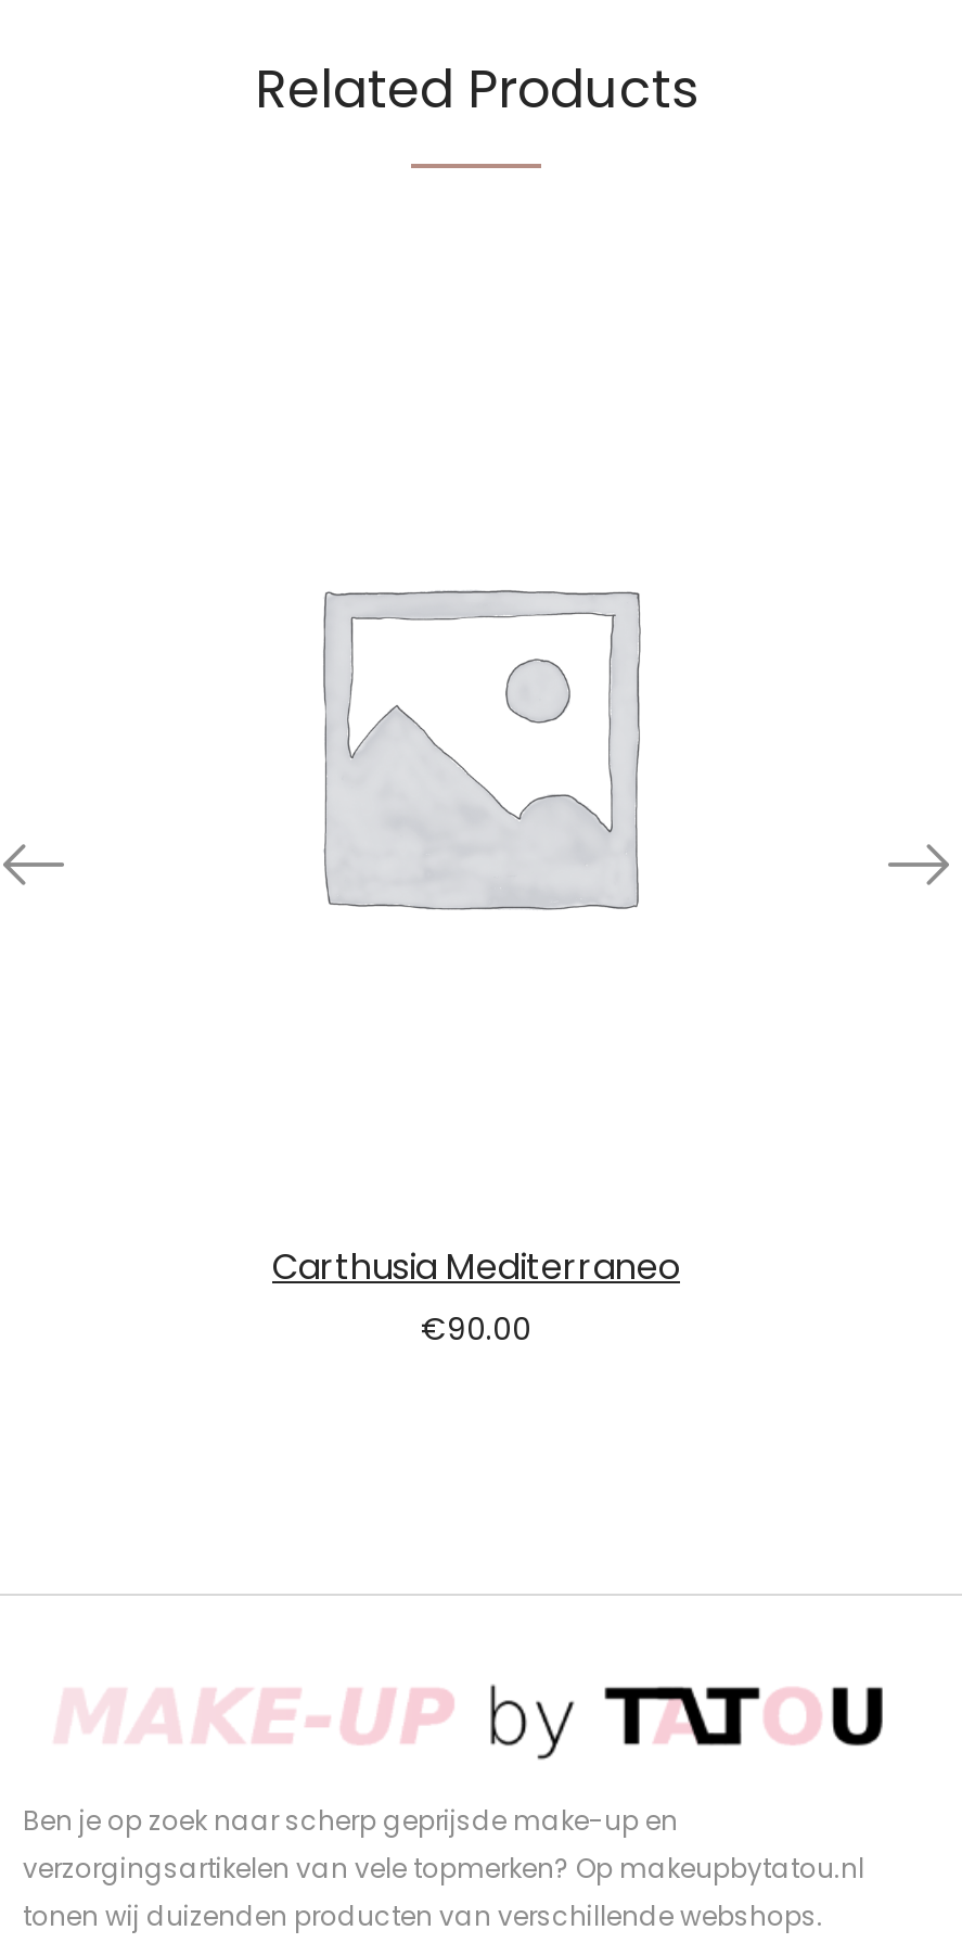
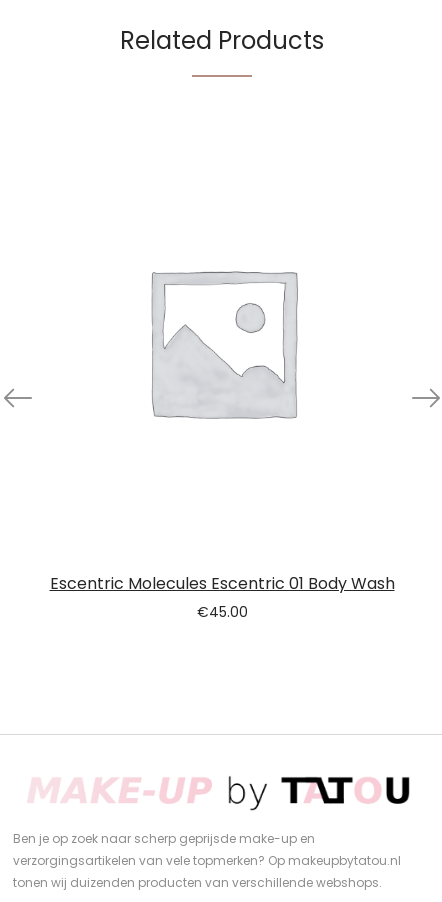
[272,1242,680,1351] Carthusia Mediterraneo | €90.00 -> [49,572,394,622] Escentric Molecules Escentric 01 Body Wash | €45.00

